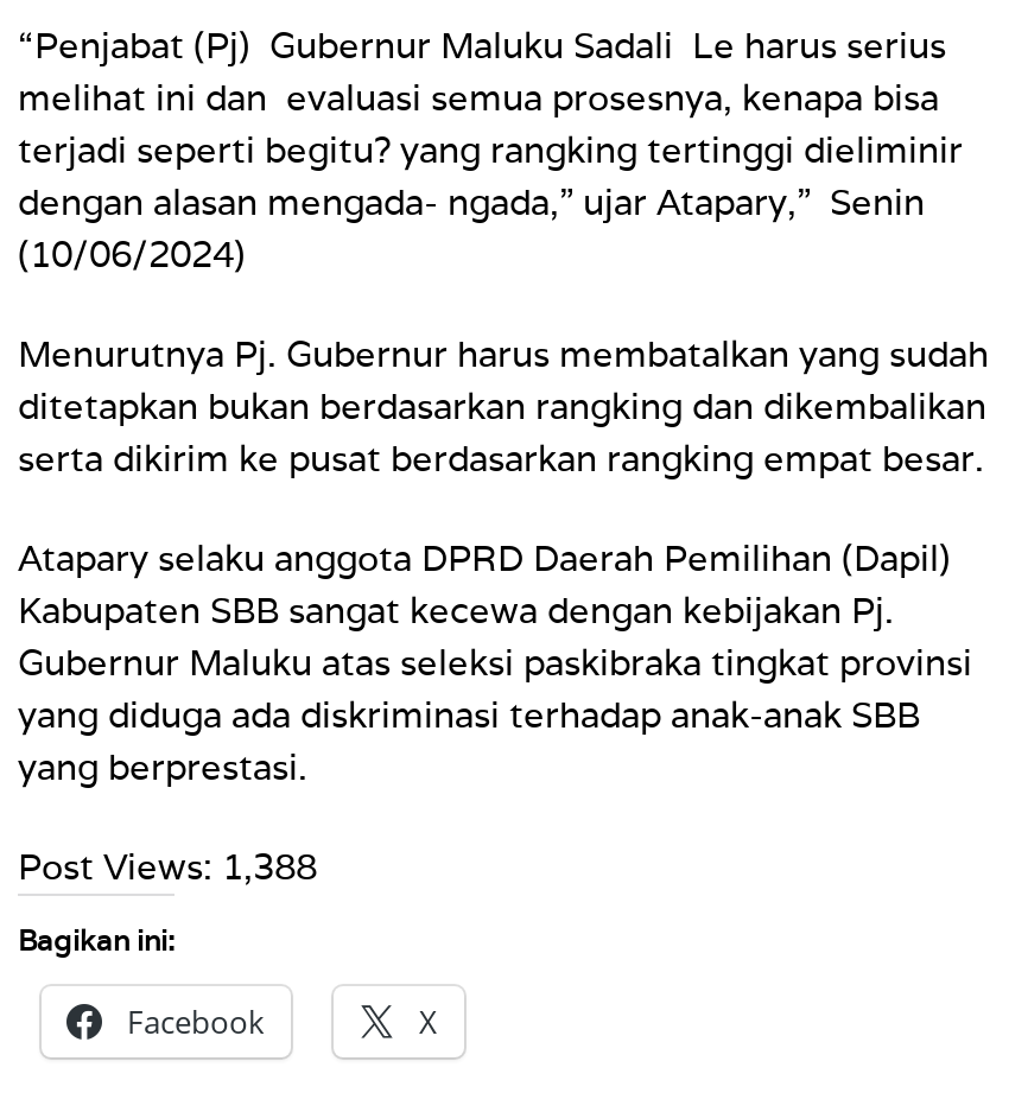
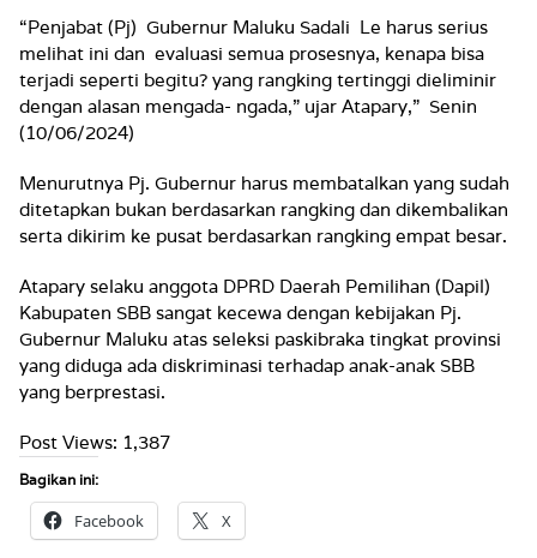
[18,845,317,890] Post Views: 1,388 -> [19,431,170,454] Post Views: 1,387

